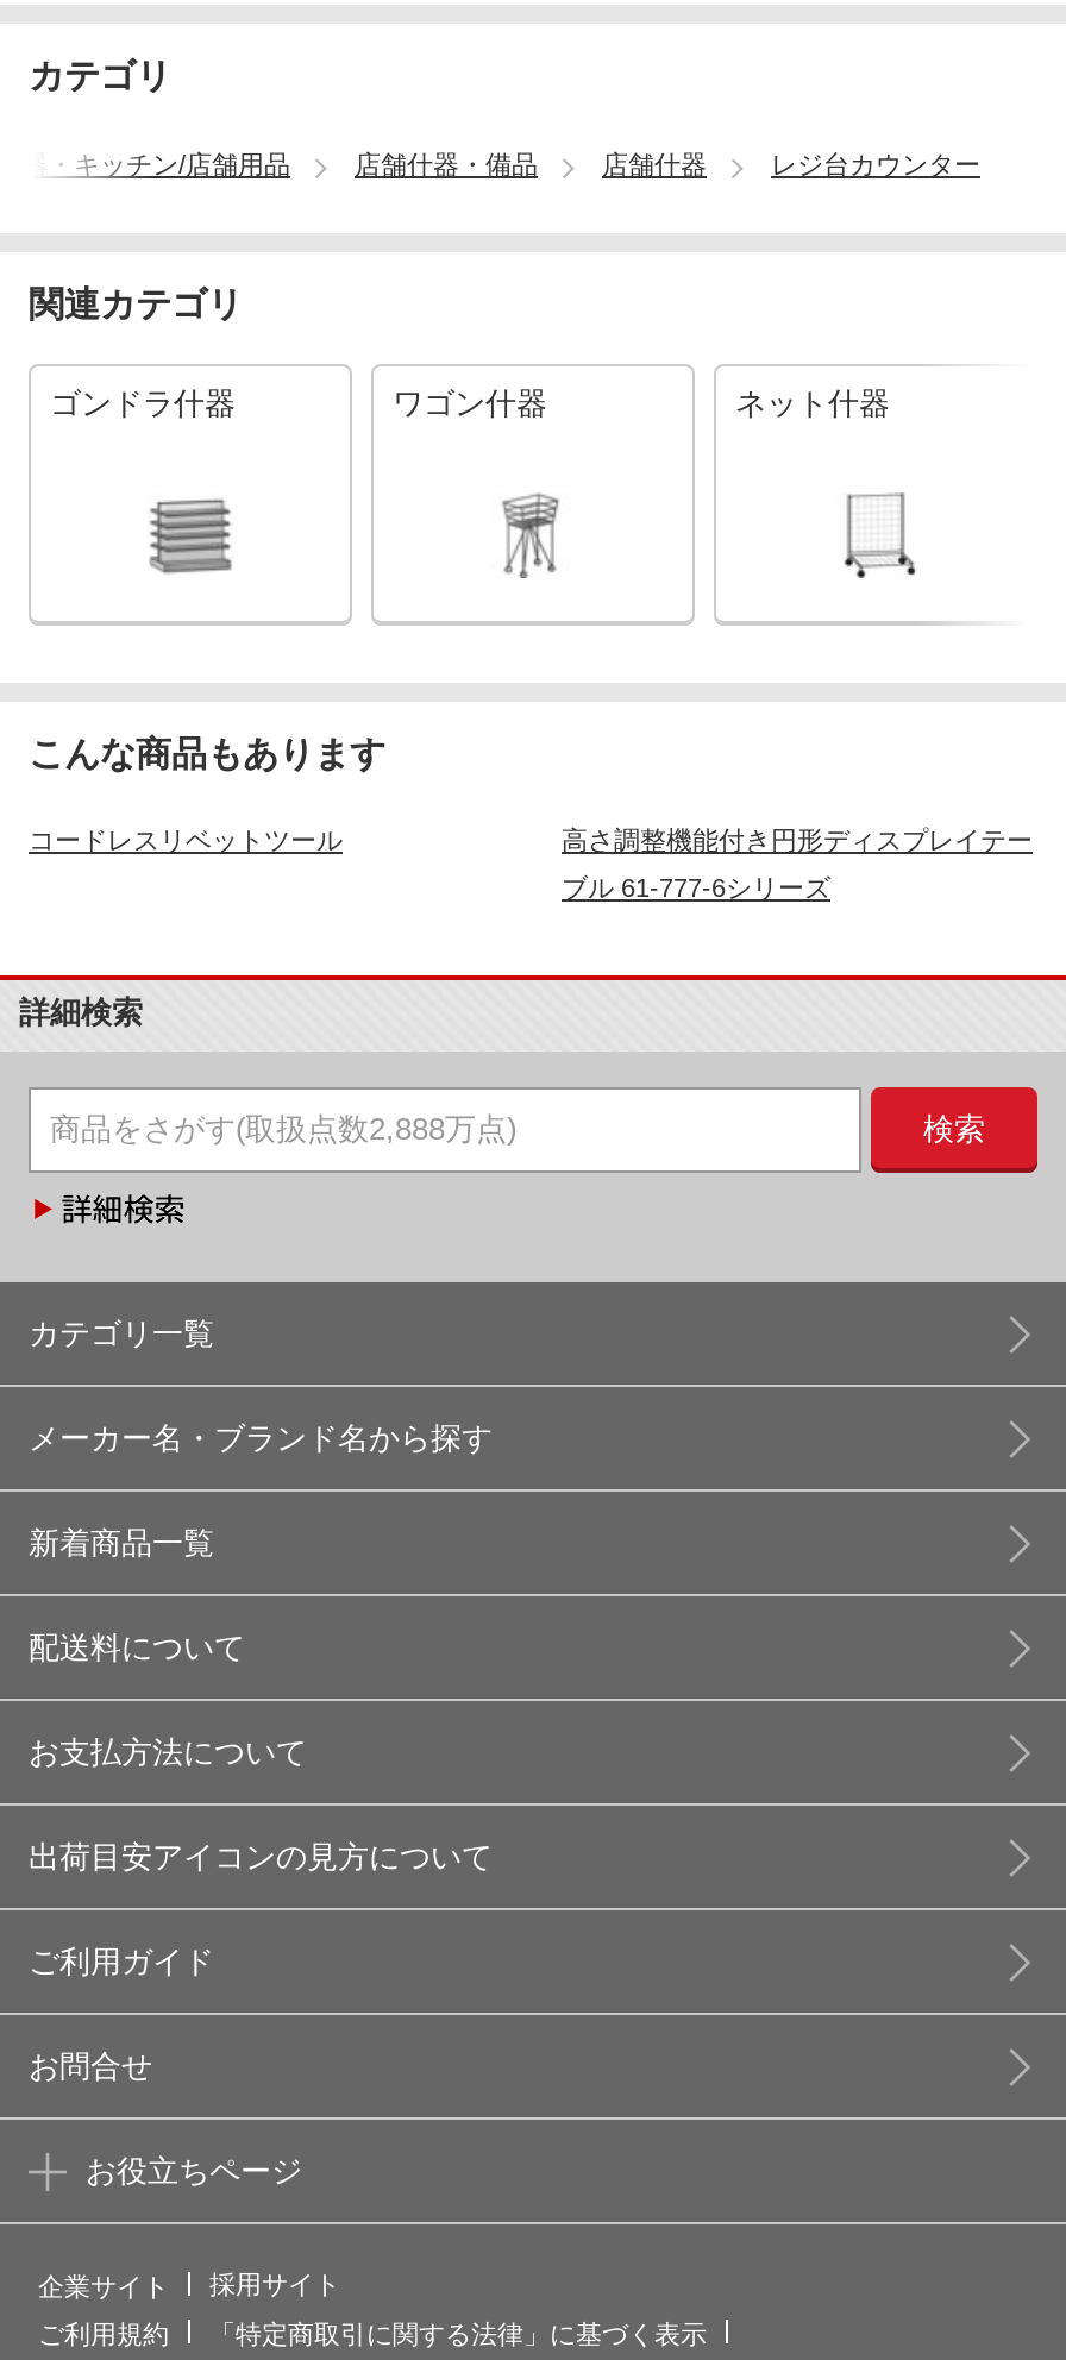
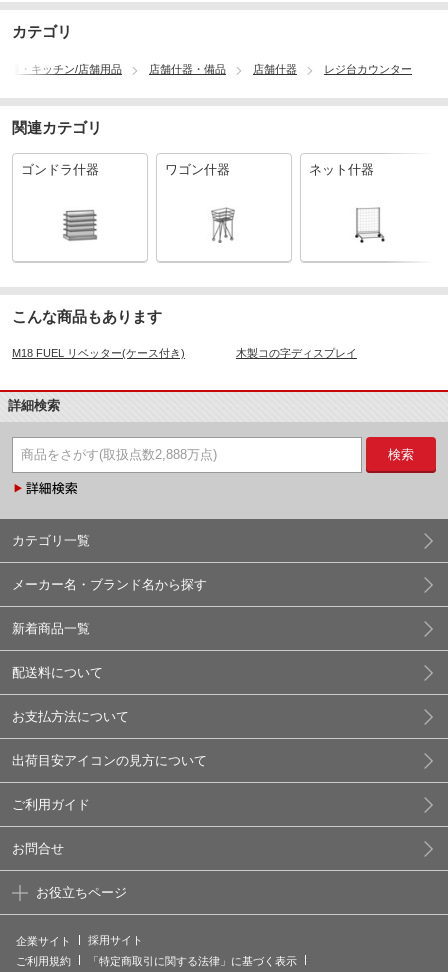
[29,826,1033,902] コードレスリベットツール | 高さ調整機能付き円形ディスプレイテー | ブル 61-777-6シリーズ -> [12,347,357,359] M18 FUEL リベッター(ケース付き) | 木製コの字ディスプレイ

